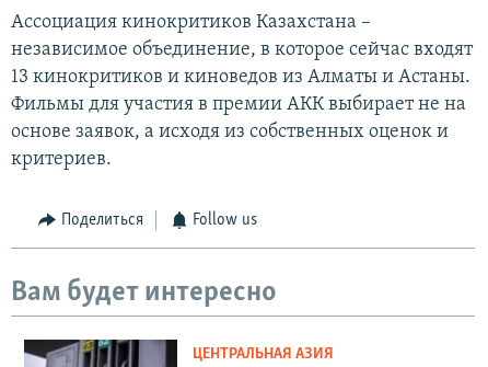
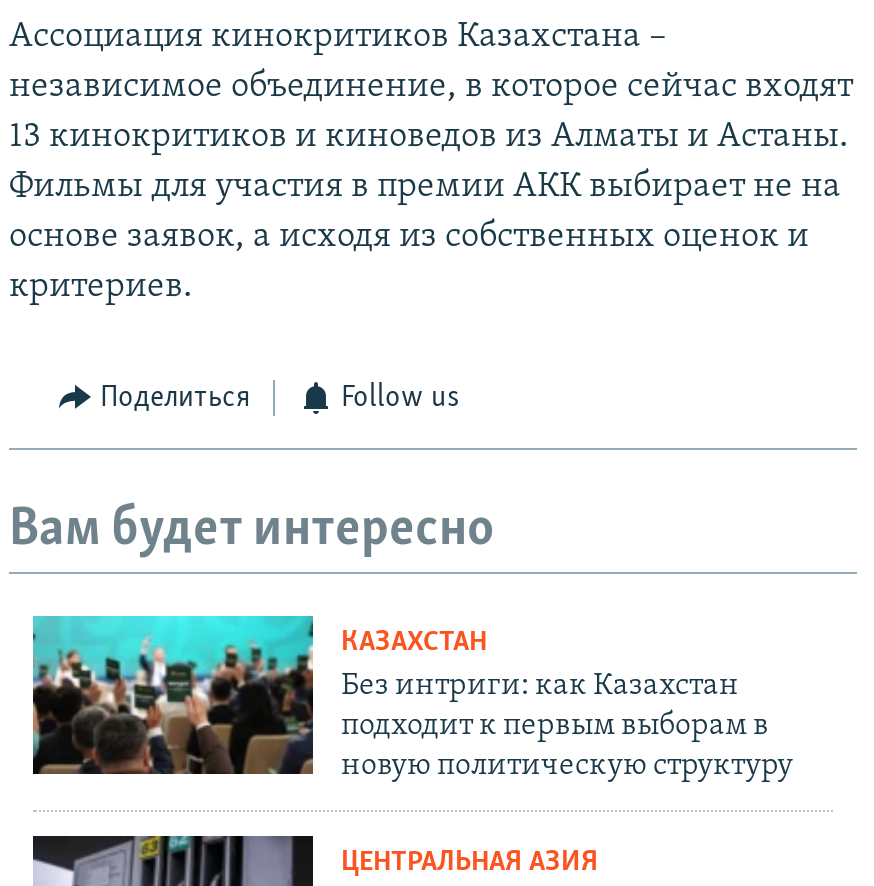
none -> [31,614,793,783] [image] | КАЗАХСТАН | Без интриги: как Казахстан | подходит к первым выборам в | новую политическую структуру

